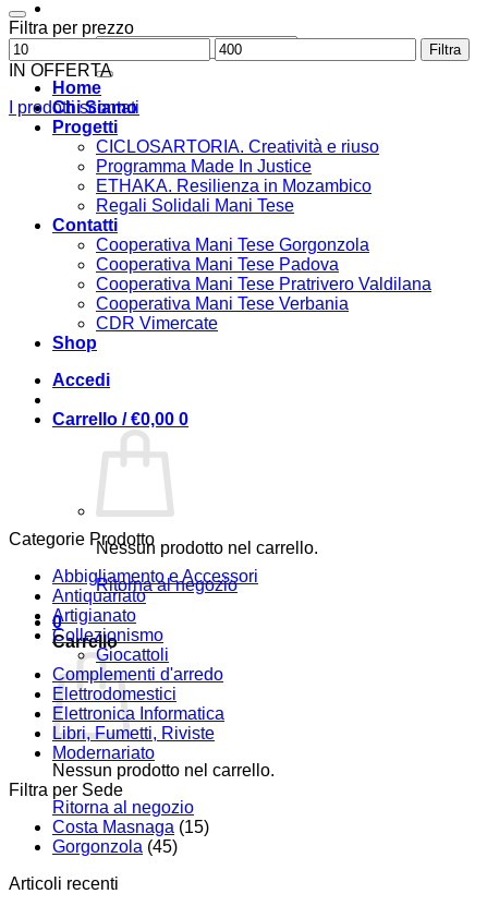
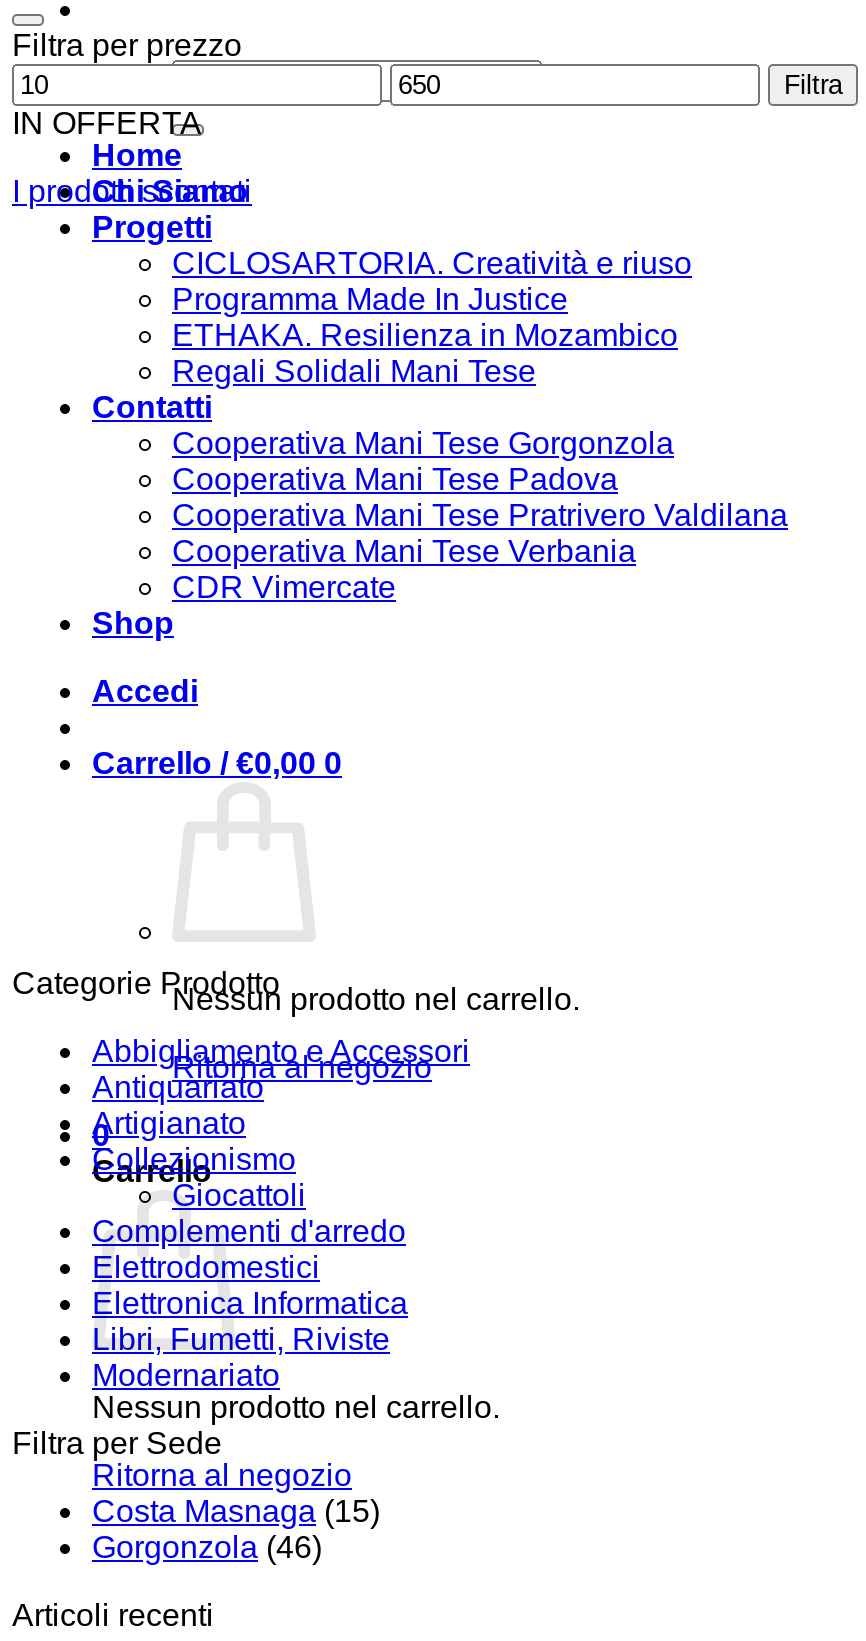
[52,837,178,856] Gorgonzola (45) -> [92,1529,322,1563] Gorgonzola (46)

